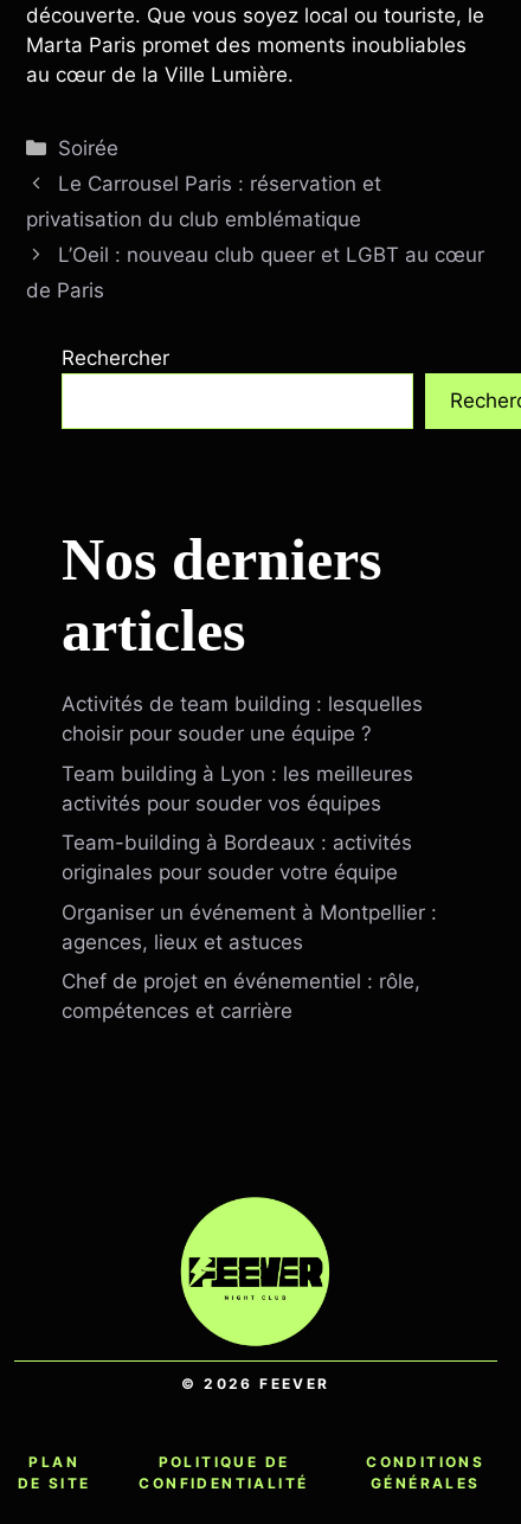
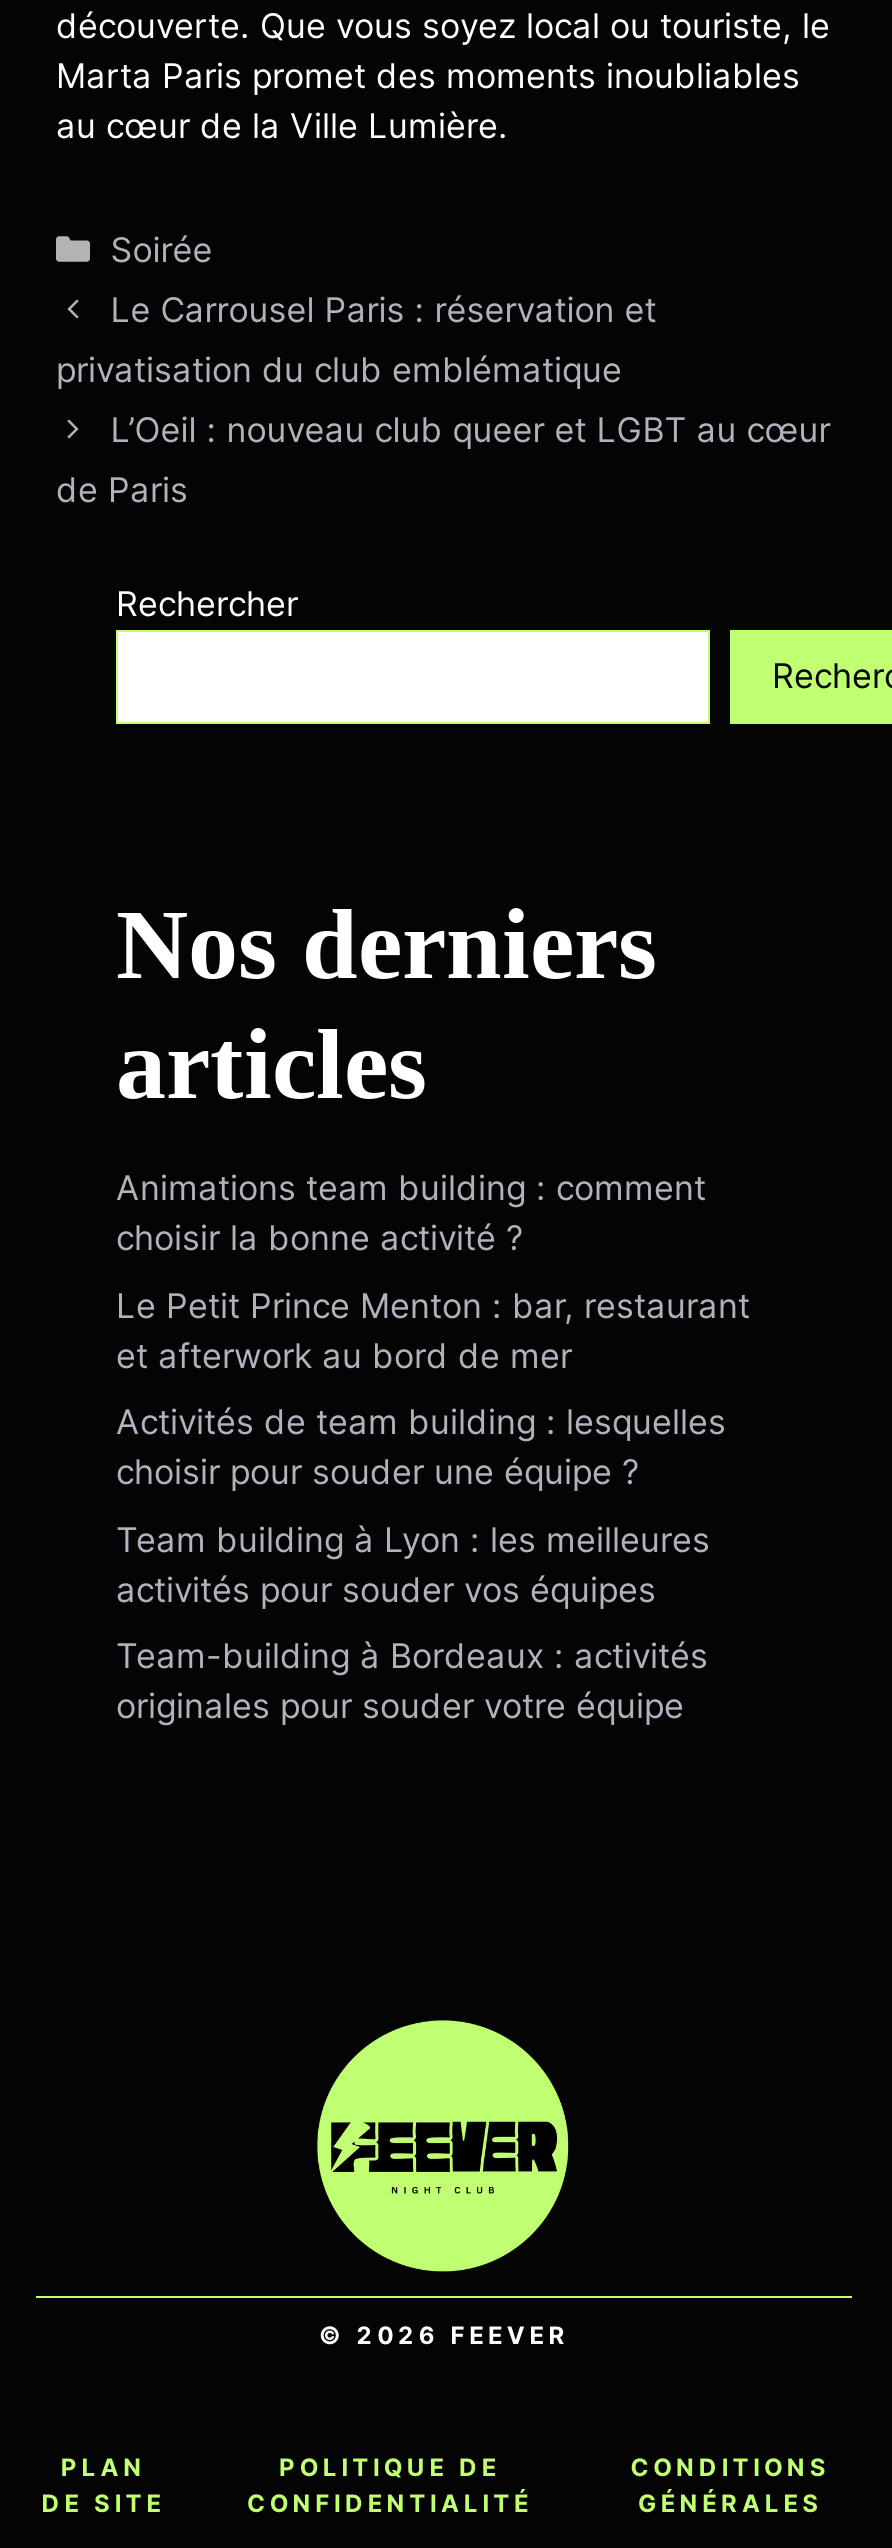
none -> [116,1168,750,1375] Animations team building : comment | choisir la bonne activité ? | Le Petit Prince Menton : bar, restaurant | et afterwork au bord de mer
moved [62,692,423,884] -> [116,1402,726,1726]: Activités de team building : lesquelles | choisir pour souder une équipe ? | Team building à Lyon : les meilleures | activités pour souder vos équipes | Team-building à Bordeaux : activités | originales pour souder votre équipe
[62,900,437,1023] Organiser un événement à Montpellier : | agences, lieux et astuces | Chef de projet en événementiel : rôle, | compétences et carrière -> none

